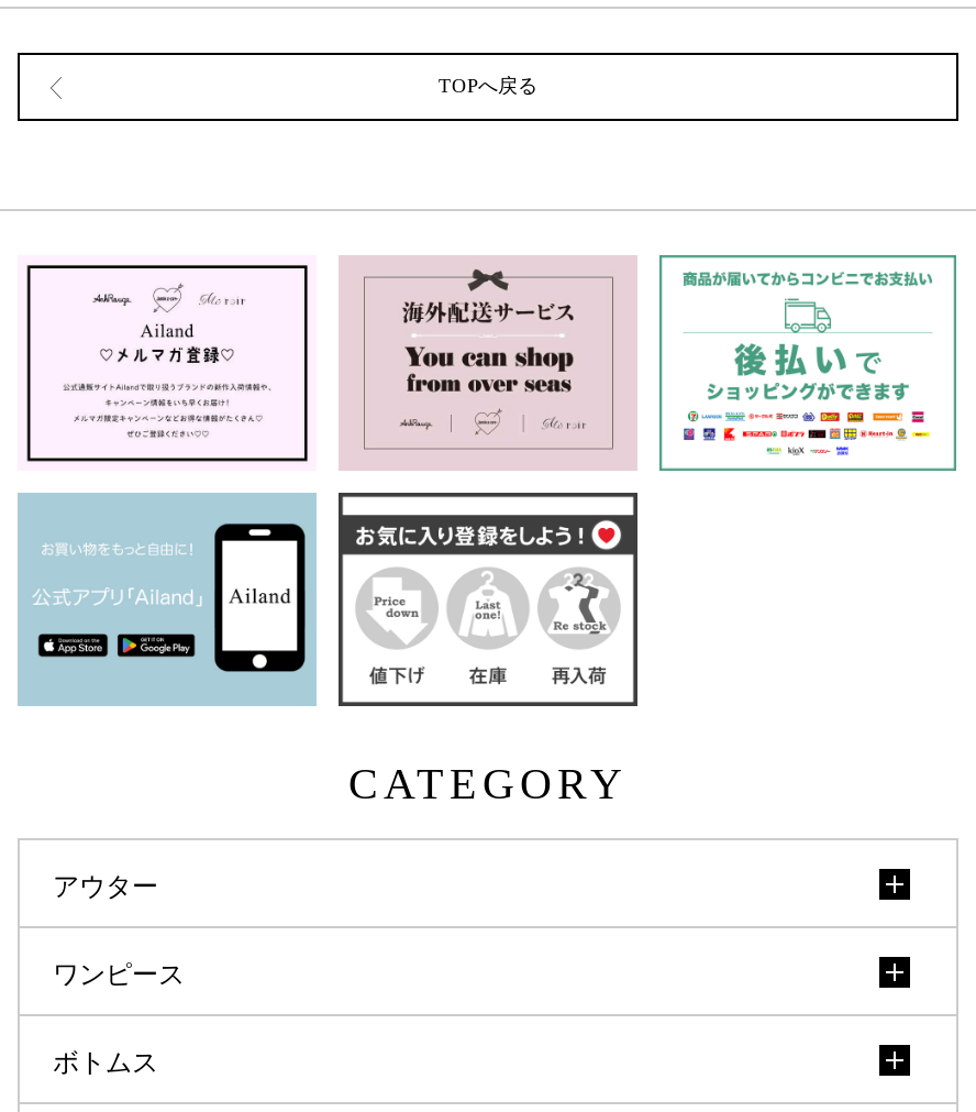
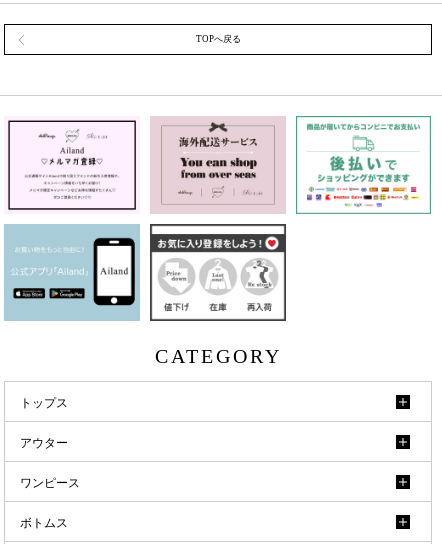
none -> [20,396,68,410] トップス

